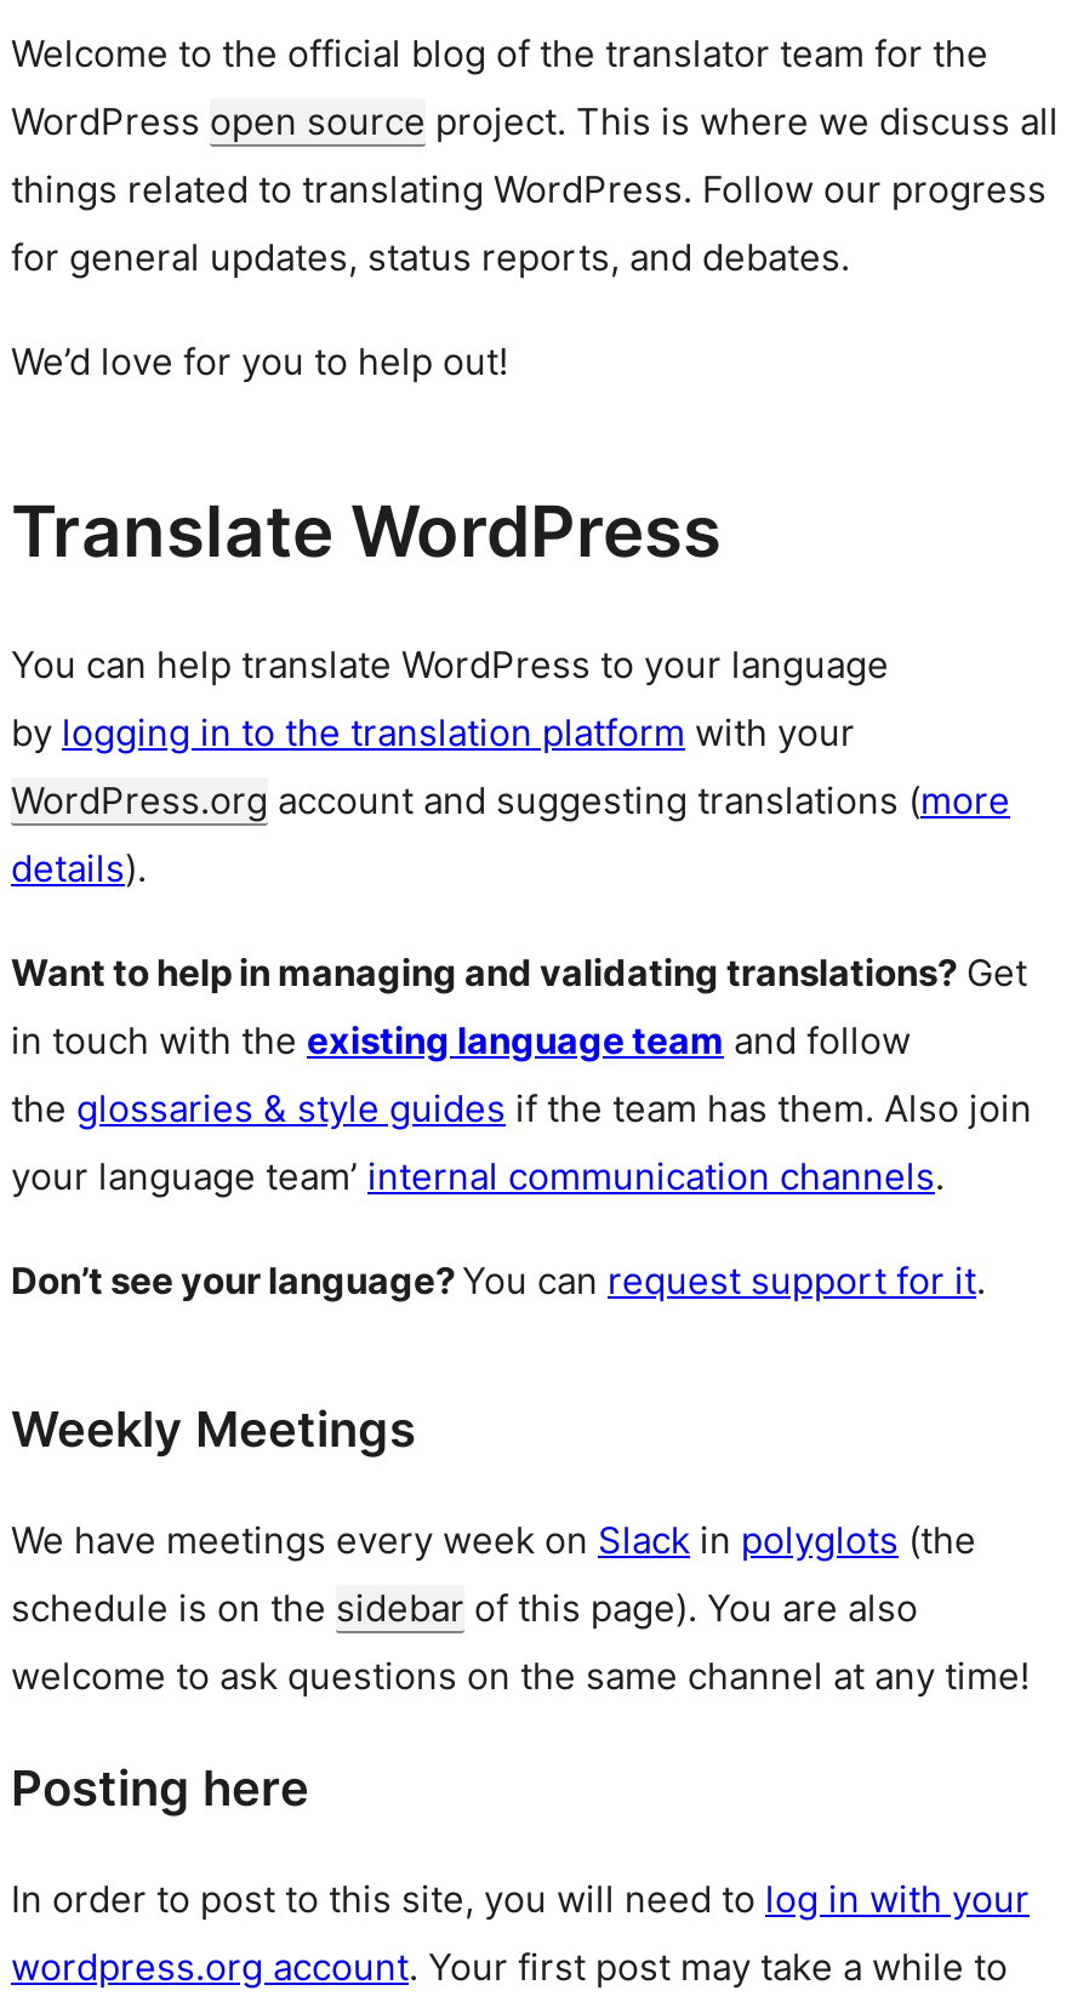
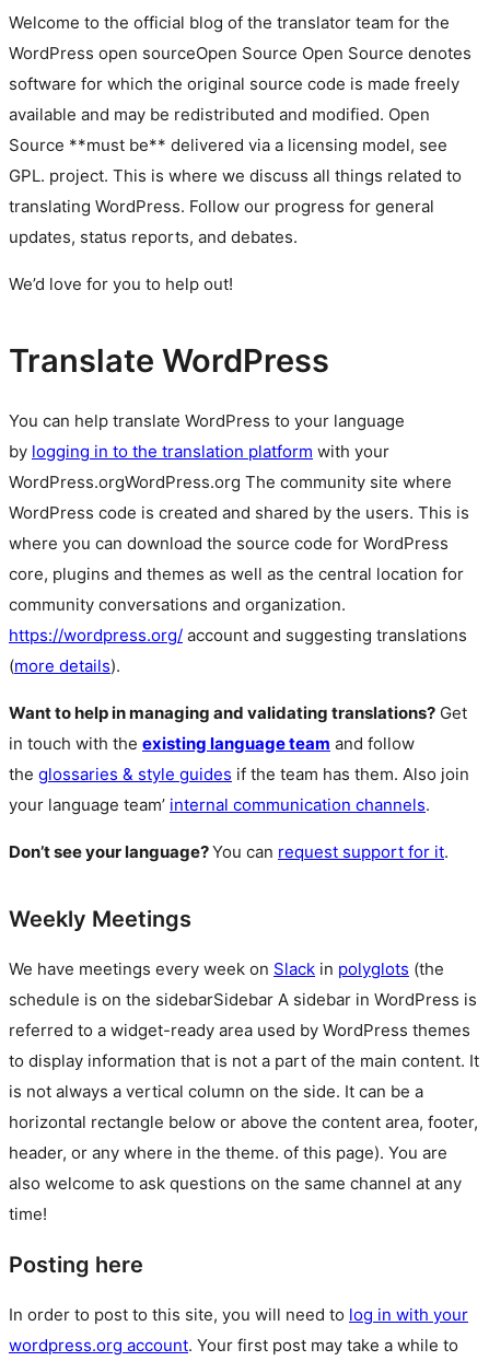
[11,98,1059,280] WordPress open source project. This is where we discuss all | things related to translating WordPress. Follow our progress | for general updates, status reports, and debates. -> [9,43,471,247] WordPress open sourceOpen Source Open Source denotes | software for which the original source code is made freely | available and may be redistributed and modified. Open | Source **must be** delivered via a licensing model, see | GPL. project. This is where we discuss all things related to | translating WordPress. Follow our progress for general | updates, status reports, and debates.
[11,778,1010,892] WordPress.org account and suggesting translations (more | details). -> [9,472,469,676] WordPress.orgWordPress.org The community site where | WordPress code is created and shared by the users. This is | where you can download the source code for WordPress | core, plugins and themes as well as the central location for | community conversations and organization. | https://wordpress.org/ account and suggesting translations | (more details).
[11,1585,1030,1699] schedule is on the sidebar of this page). You are also | welcome to ask questions on the same channel at any time! -> [9,989,479,1224] schedule is on the sidebarSidebar A sidebar in WordPress is | referred to a widget-ready area used by WordPress themes | to display information that is not a part of the main content. It | is not always a vertical column on the side. It can be a | horizontal rectangle below or above the content area, footer, | header, or any where in the theme. of this page). You are | also welcome to ask questions on the same channel at any | time!

